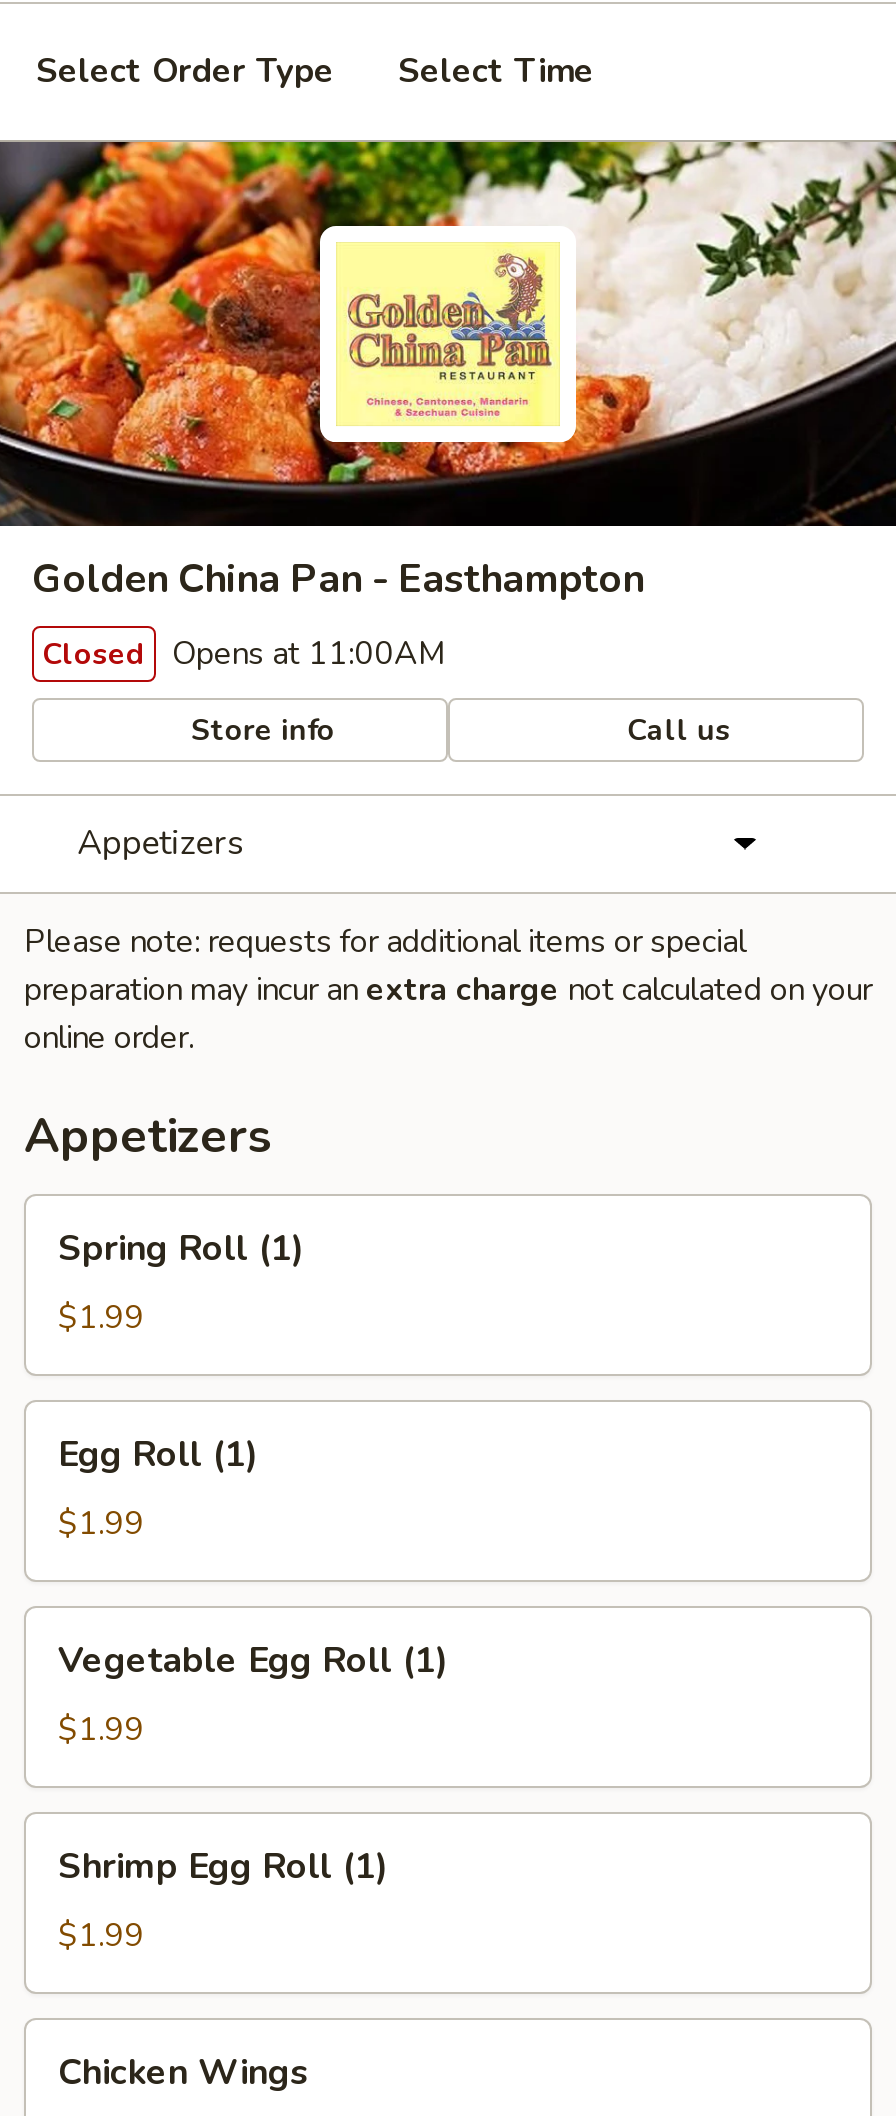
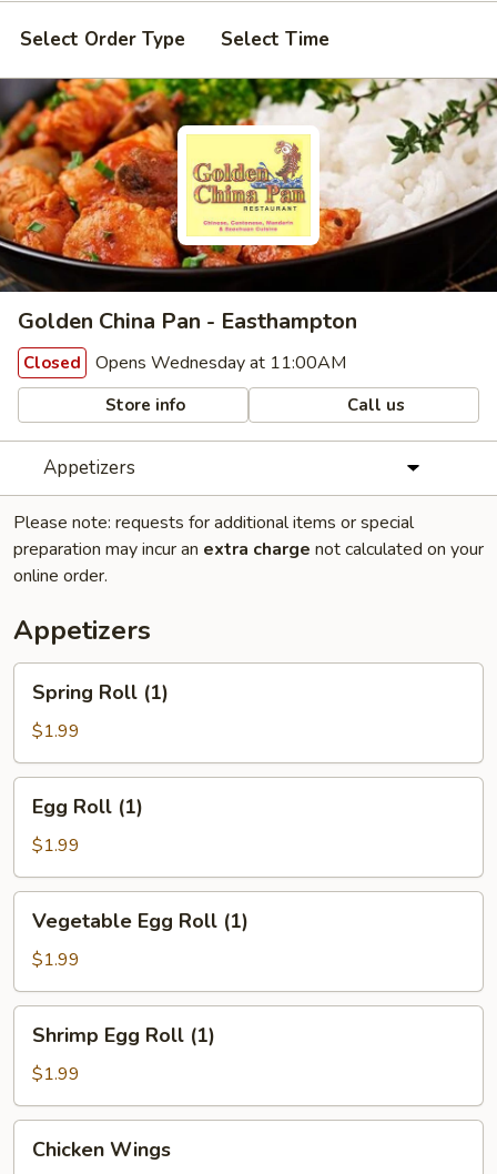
[42,632,446,676] Closed Opens at 11:00AM -> [23,351,346,375] Closed Opens Wednesday at 11:00AM

